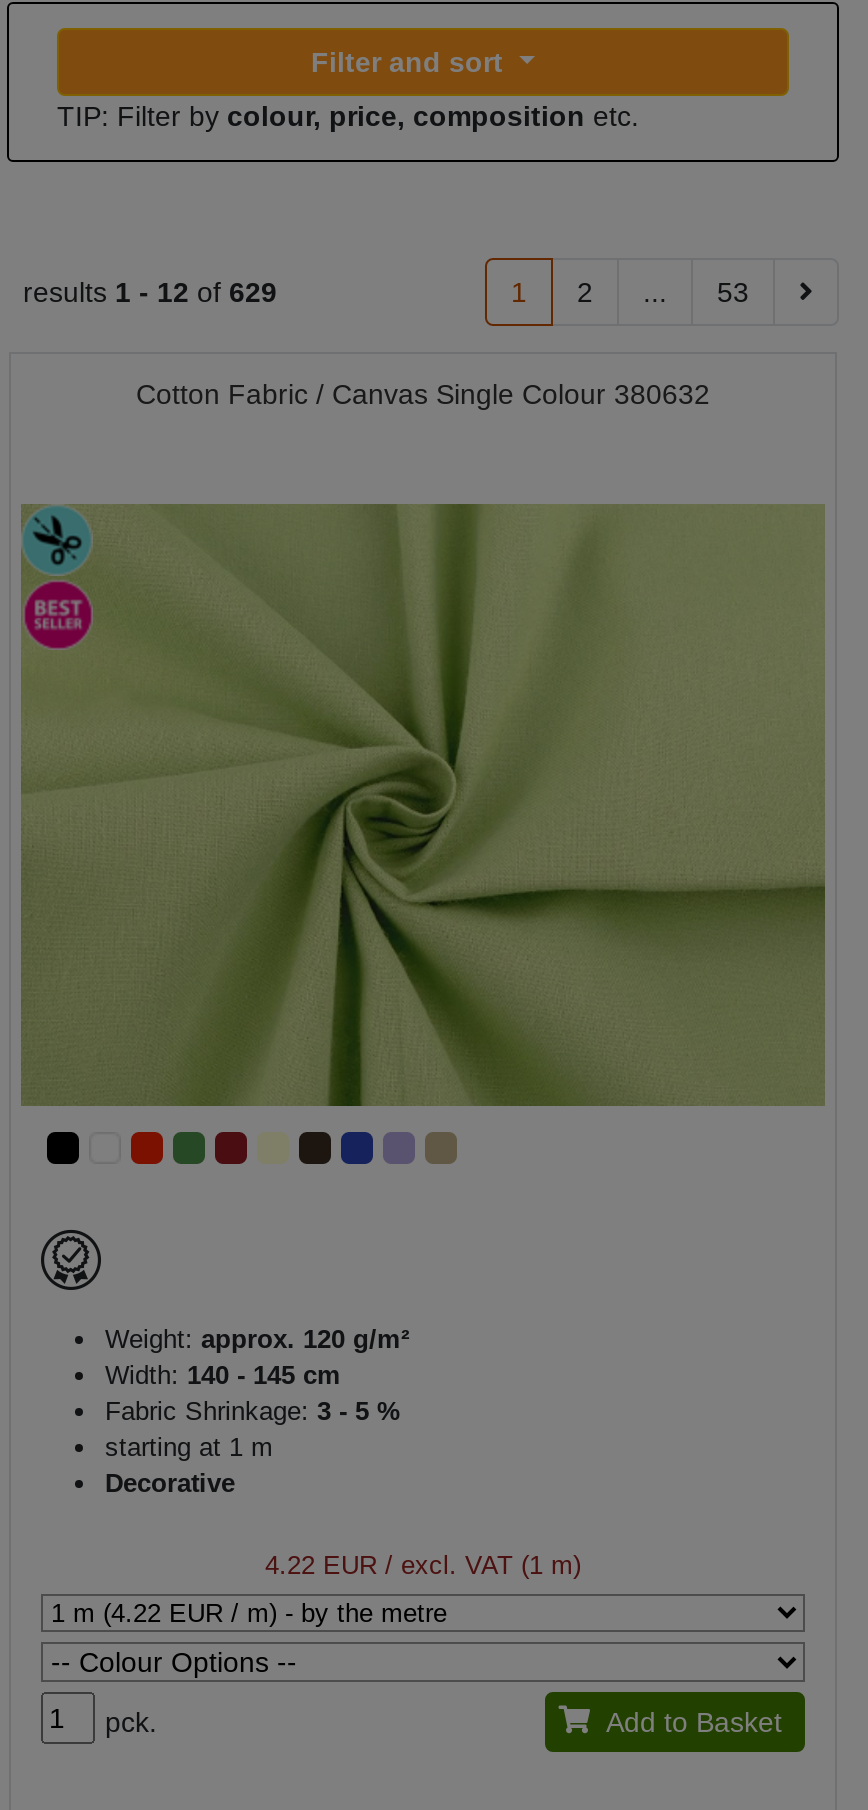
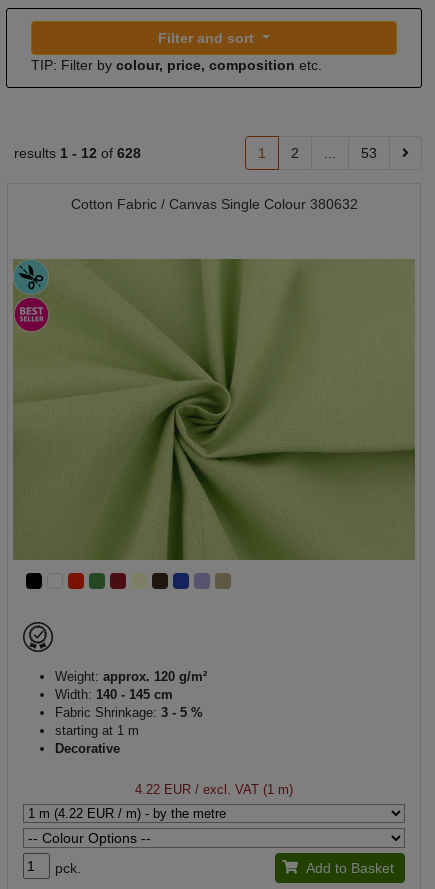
[23,275,277,307] results 1 - 12 of 629 -> [14,144,141,160] results 1 - 12 of 628

